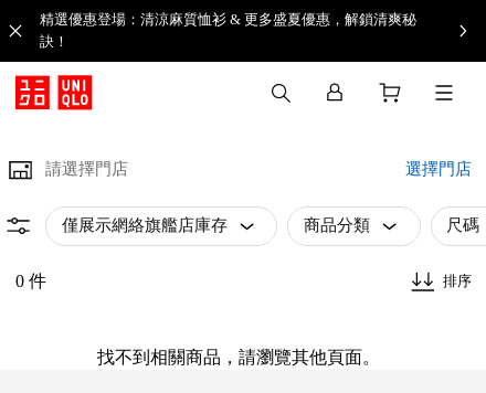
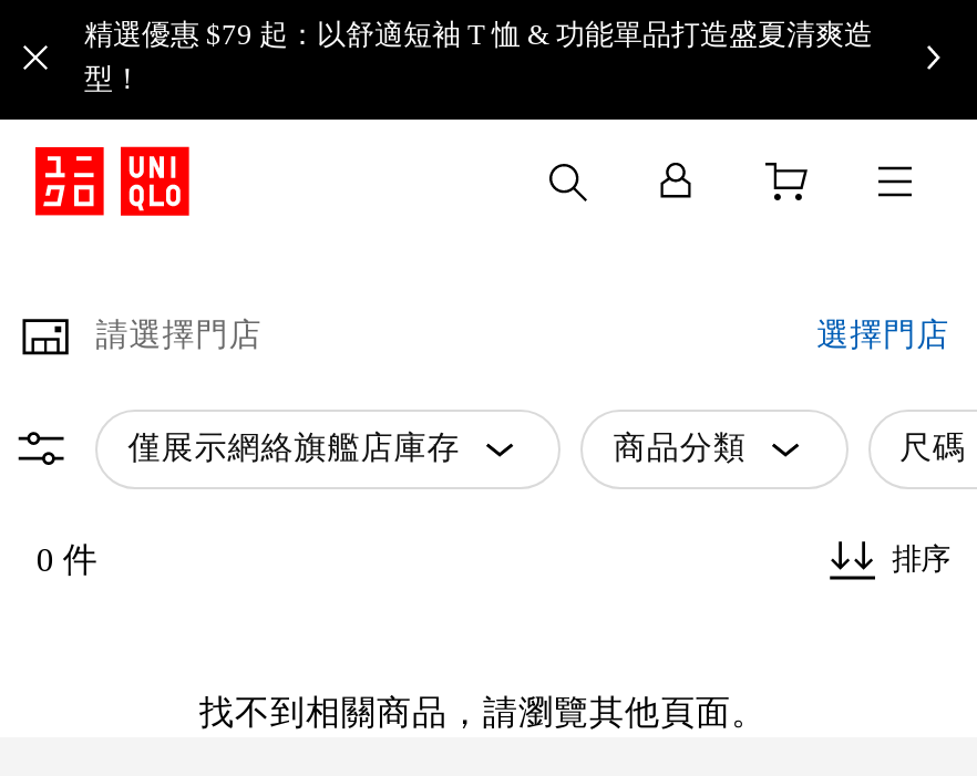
[40,11,416,50] 精選優惠登場：清涼麻質恤衫 & 更多盛夏優惠，解鎖清爽秘 | 訣！ -> [84,18,873,95] 精選優惠 $79 起：以舒適短袖 T 恤 & 功能單品打造盛夏清爽造 | 型！

